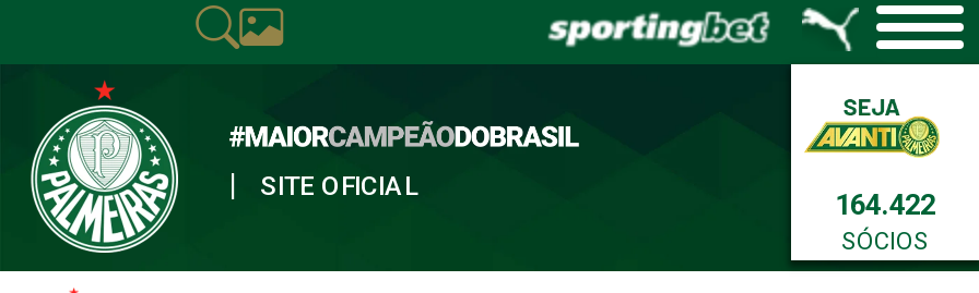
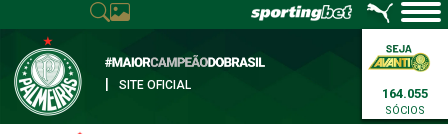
[835,188,935,221] 164.422 -> [382,86,428,101] 164.055

